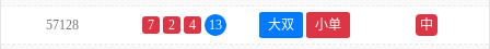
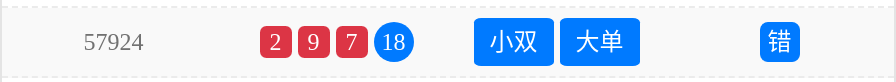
[46,17,79,33] 57128 -> [84,28,320,56] 57924 | 2 | 9
[168,17,433,33] 2 | 4 | 13 | 大双 | 小单 | 中 -> [382,28,792,56] 18 | 小双 | 大单 | 错

